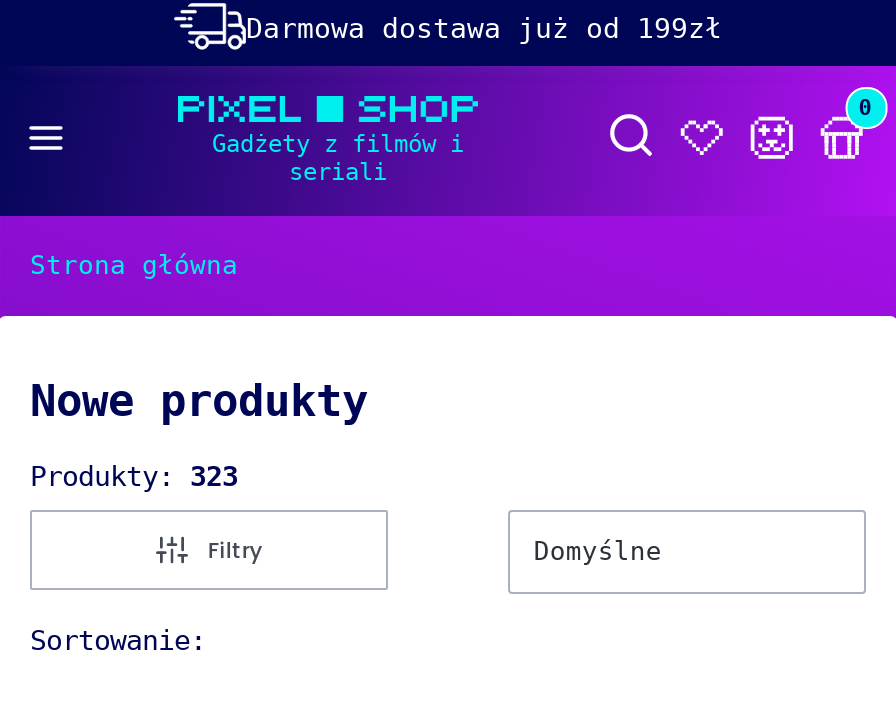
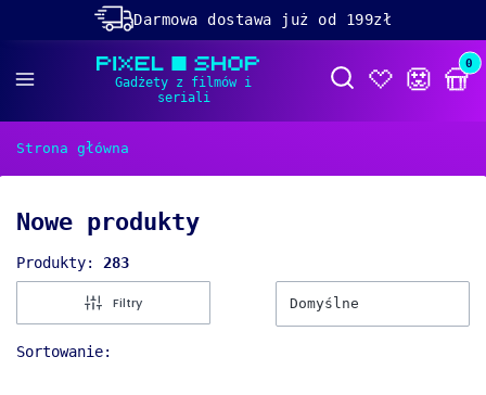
[30,460,238,492] Produkty: 323 -> [16,254,129,271] Produkty: 283

